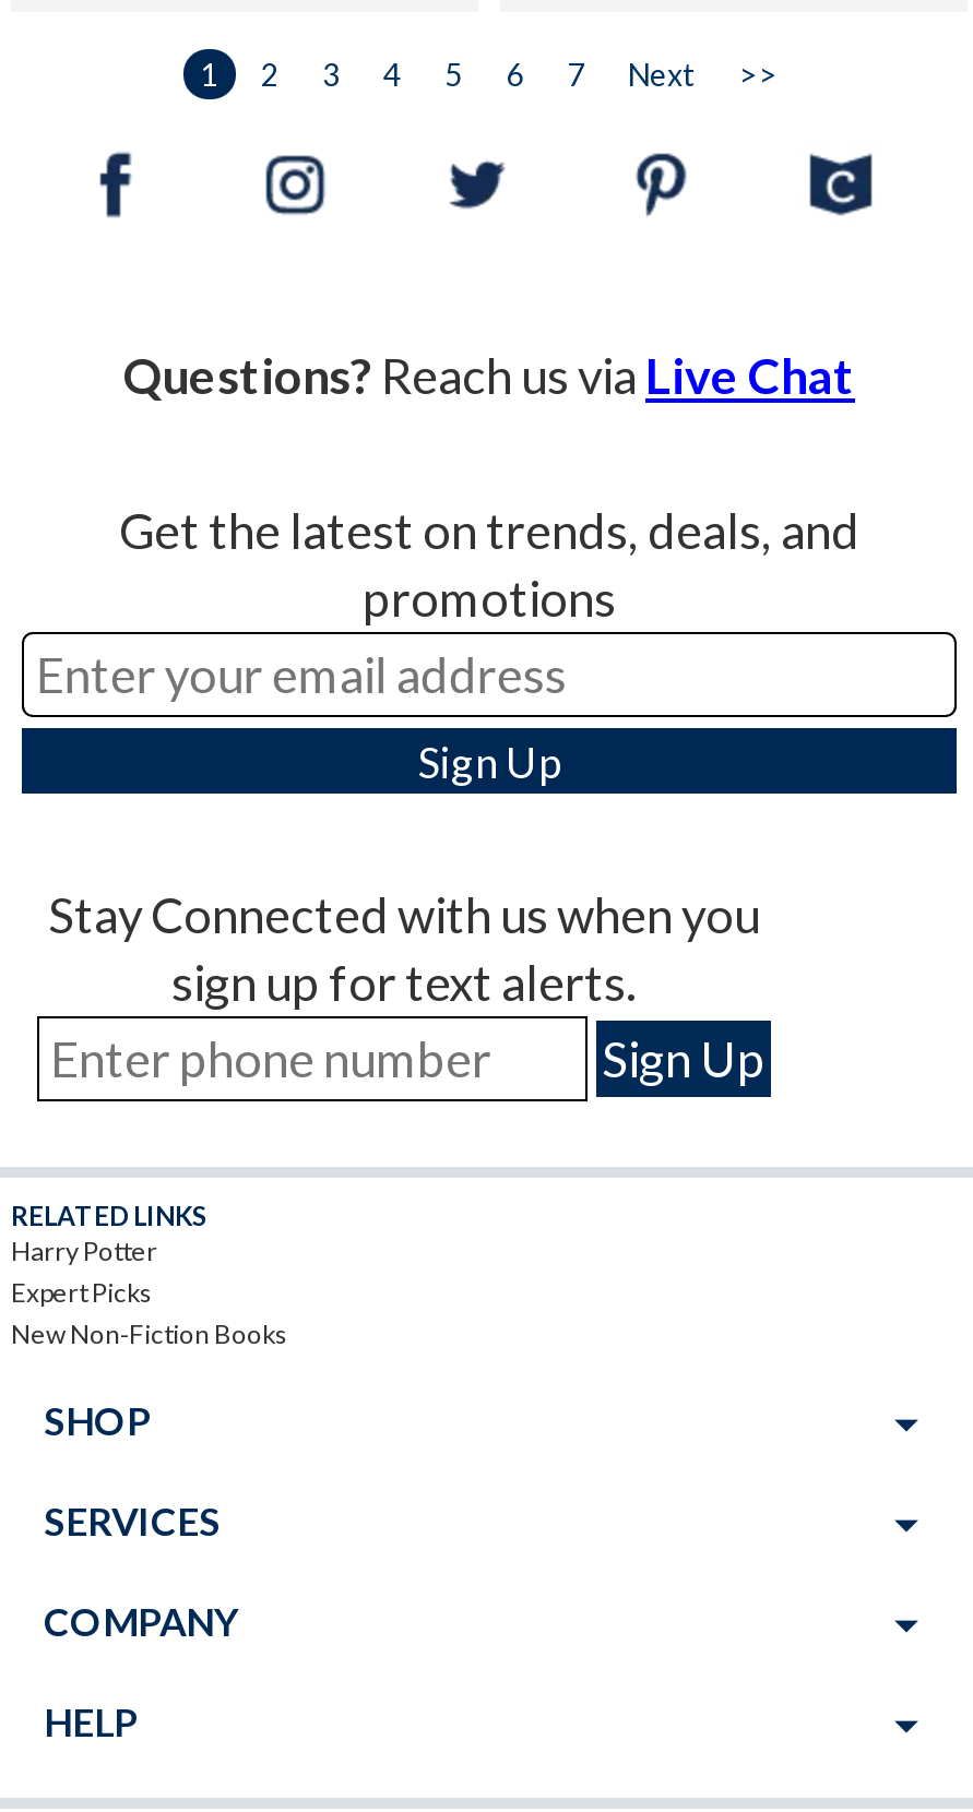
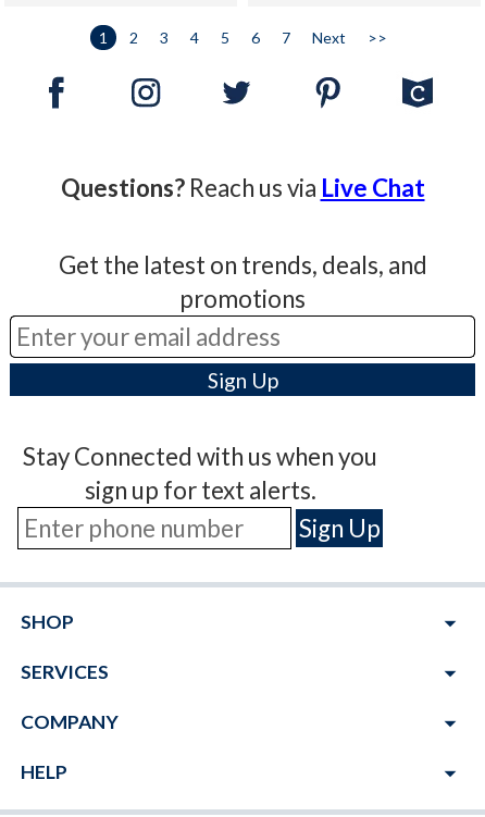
[11,1200,288,1350] RELATED LINKS | Harry Potter | Expert Picks | New Non-Fiction Books -> none

